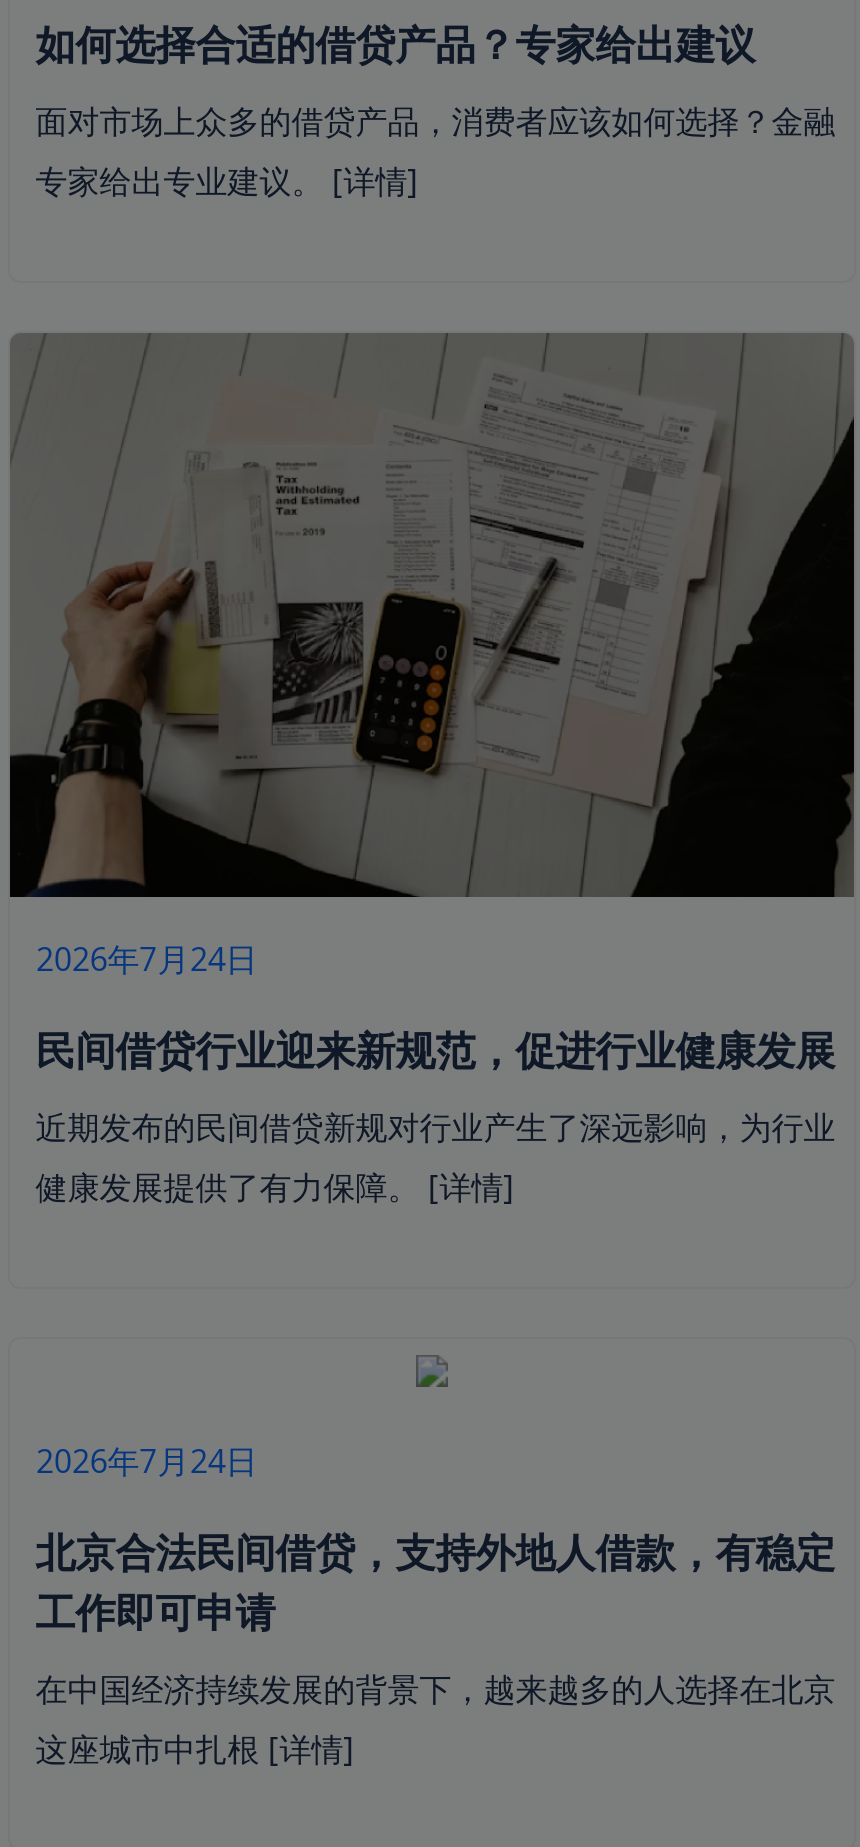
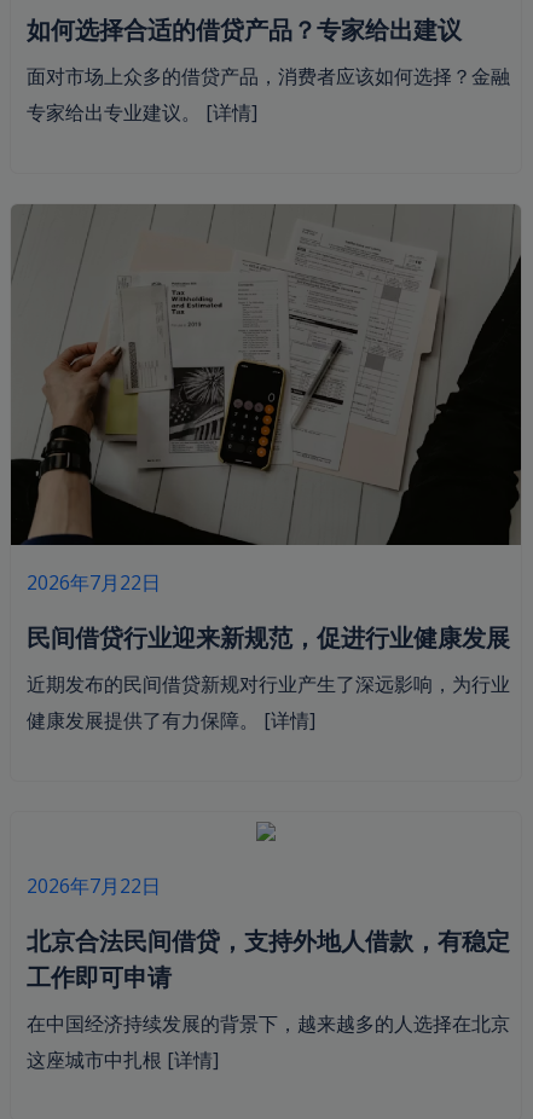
[36,936,258,980] 2026年7月24日 -> [26,569,161,595] 2026年7月22日
[36,1438,258,1482] 2026年7月24日 -> [26,872,161,899] 2026年7月22日

